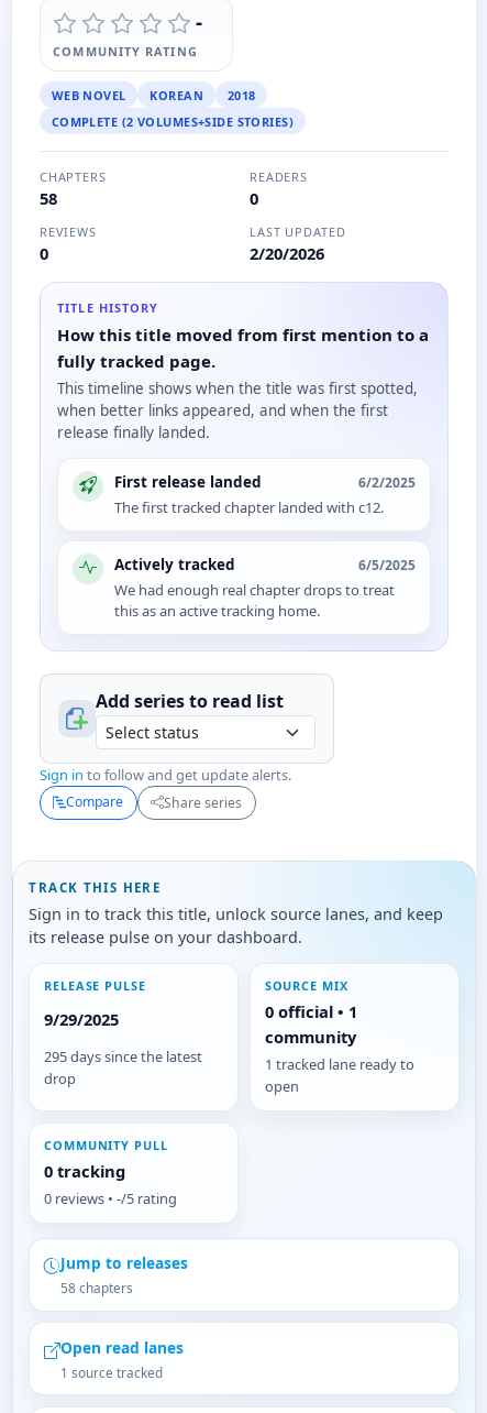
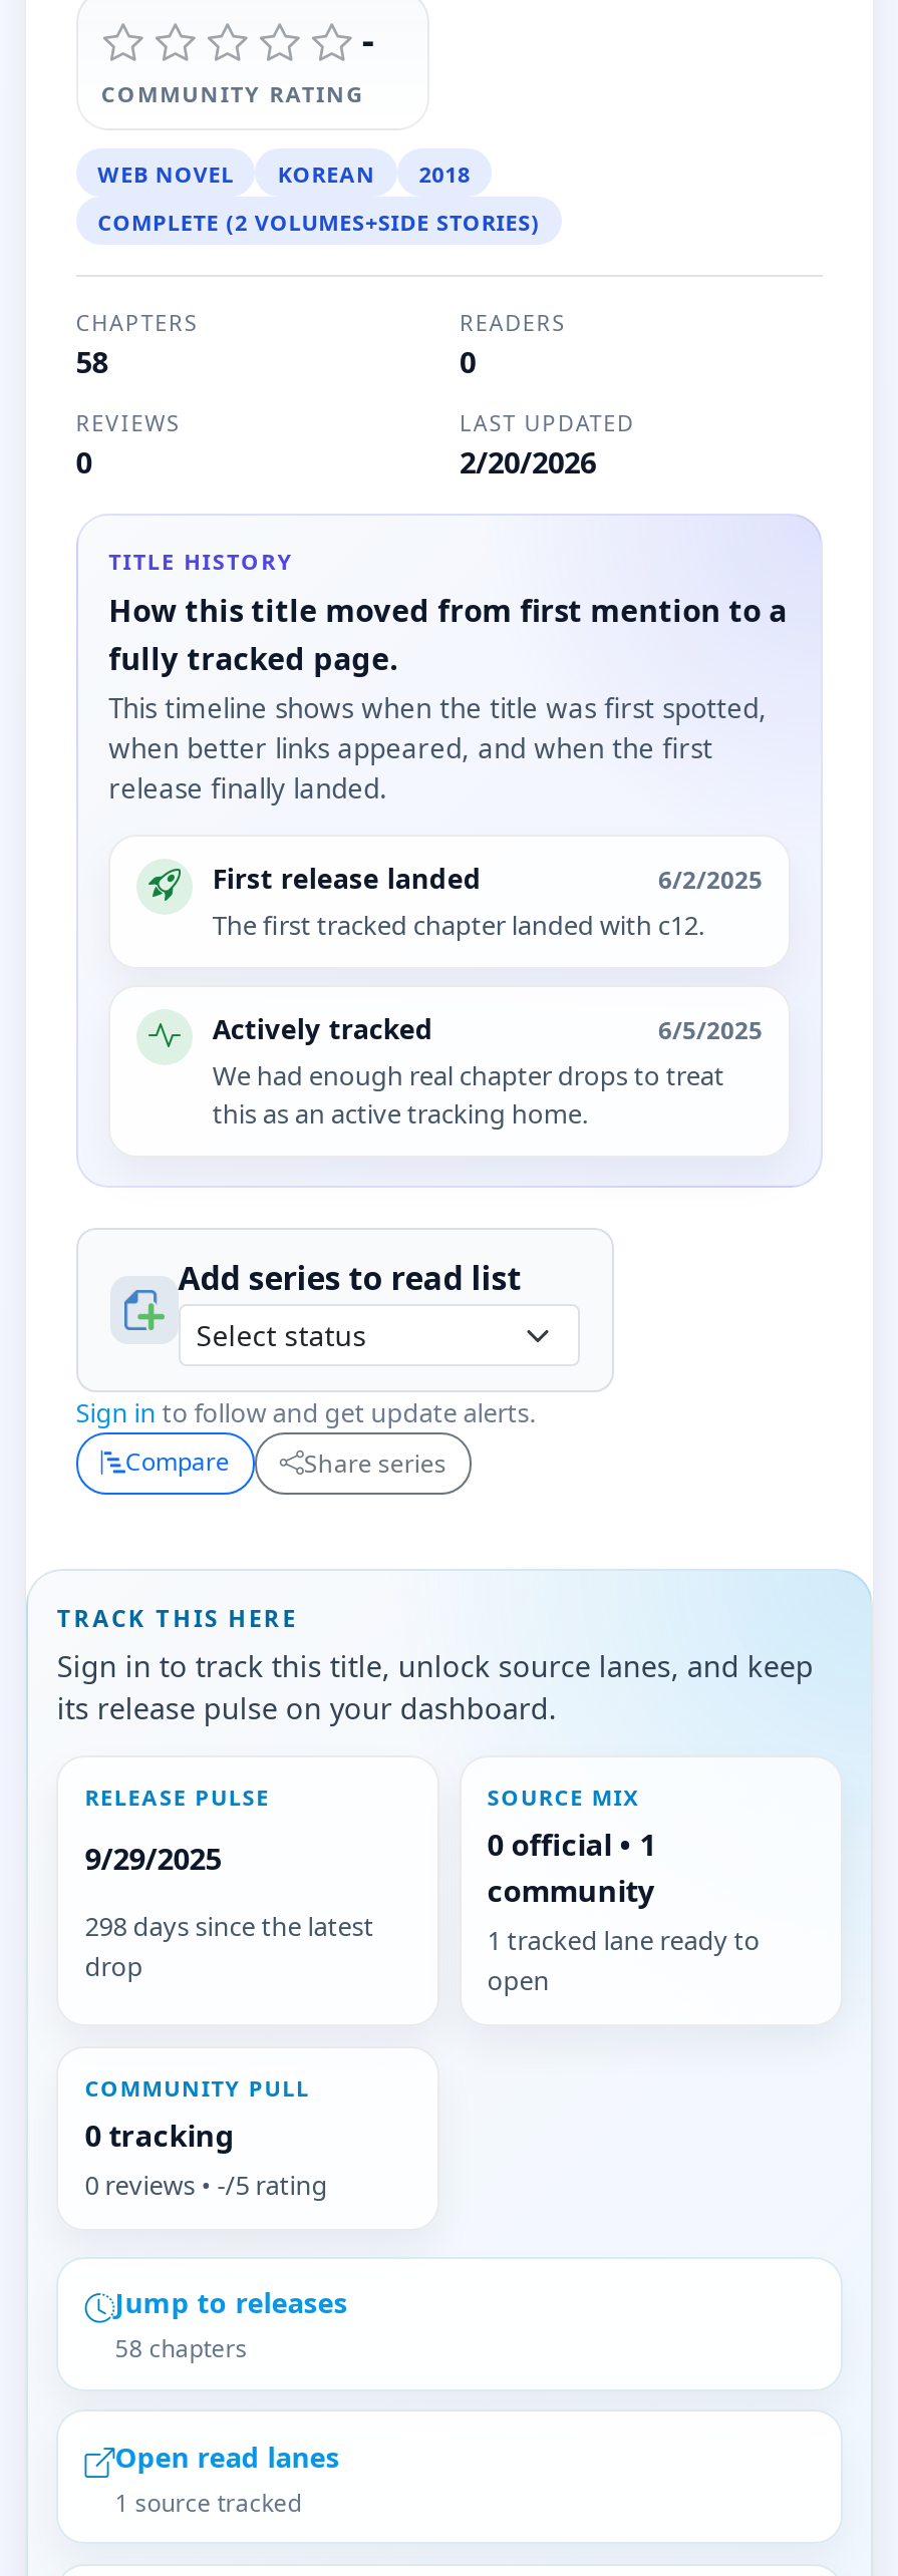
[44,1046,202,1066] 295 days since the latest -> [85,1907,374,1943] 298 days since the latest

